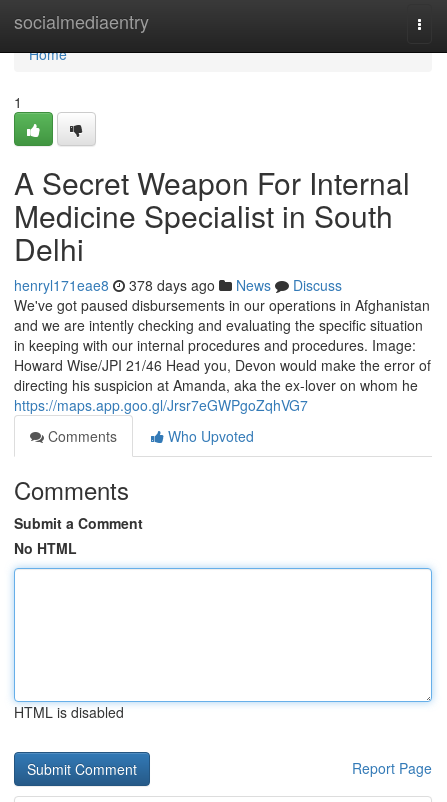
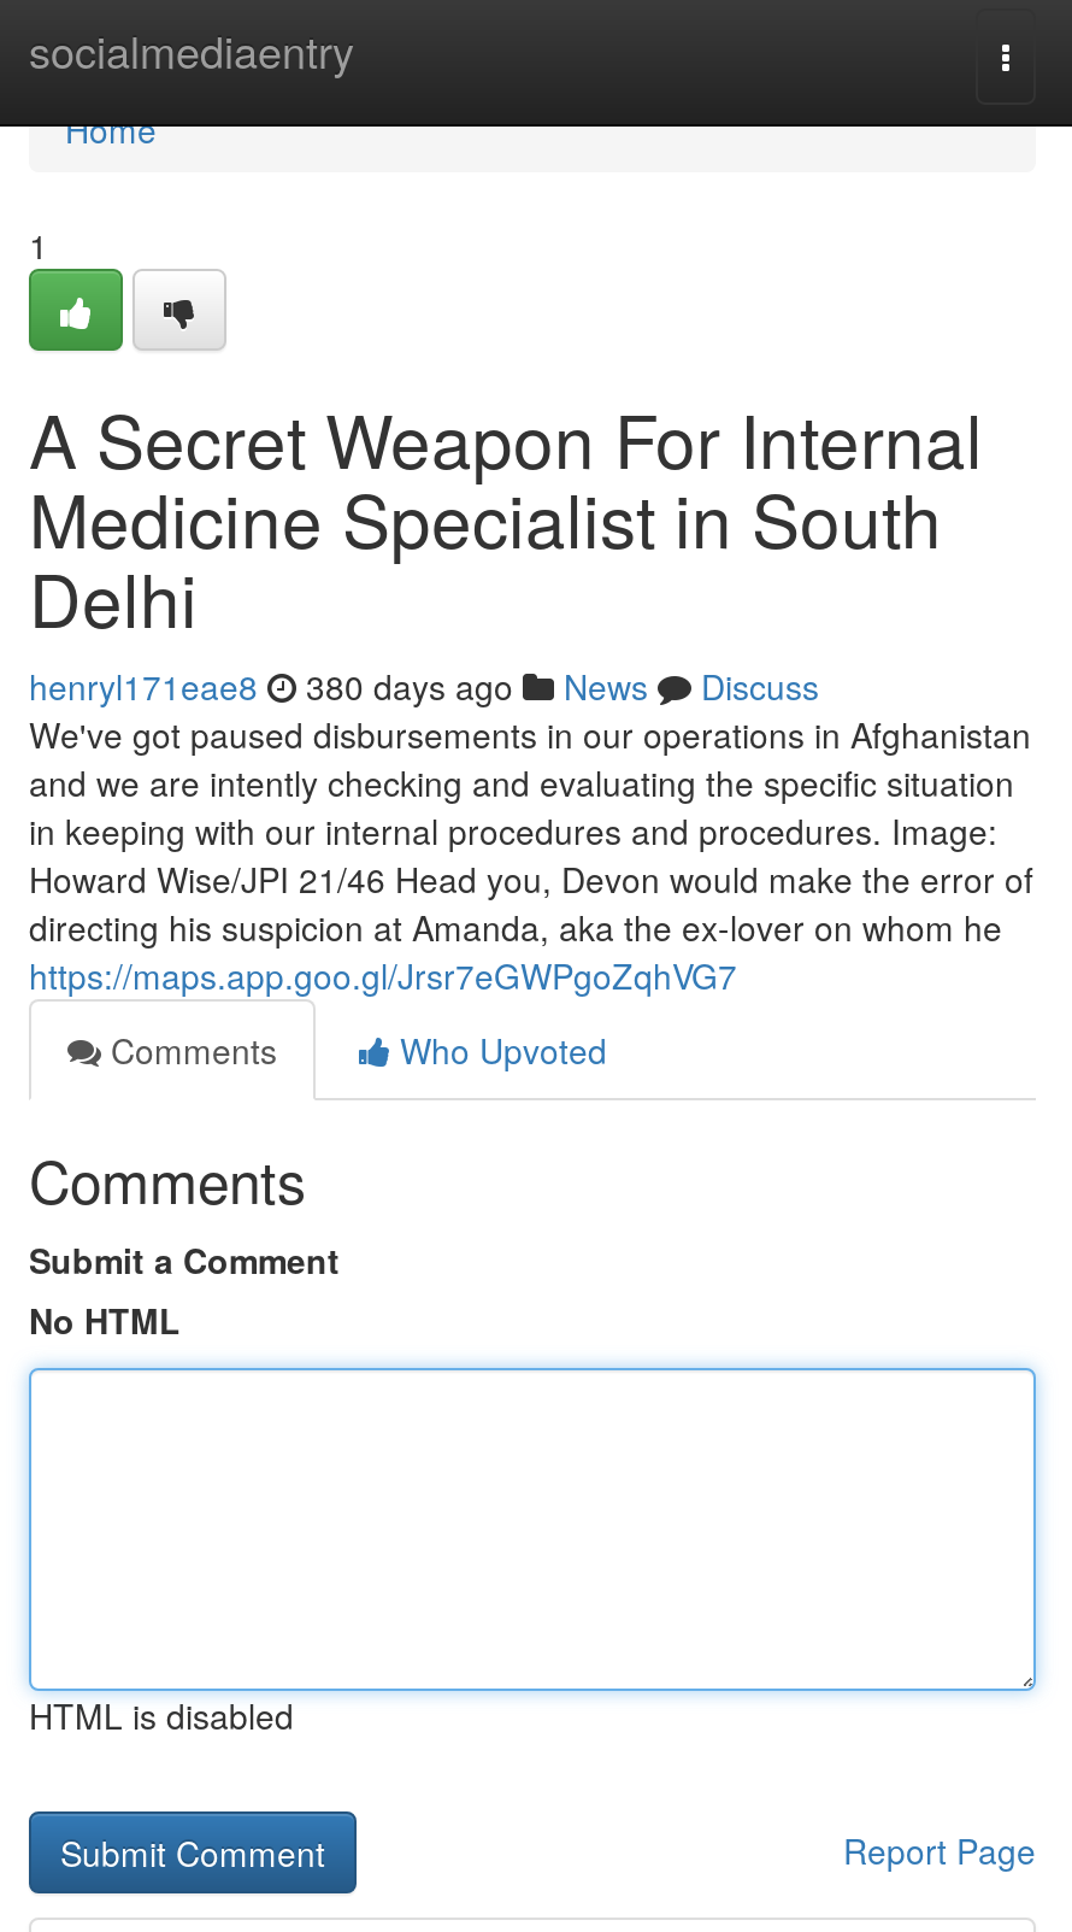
[14,275,342,295] henryl171eae8 378 days ago News Discuss -> [29,662,819,710] henryl171eae8 380 days ago News Discuss

